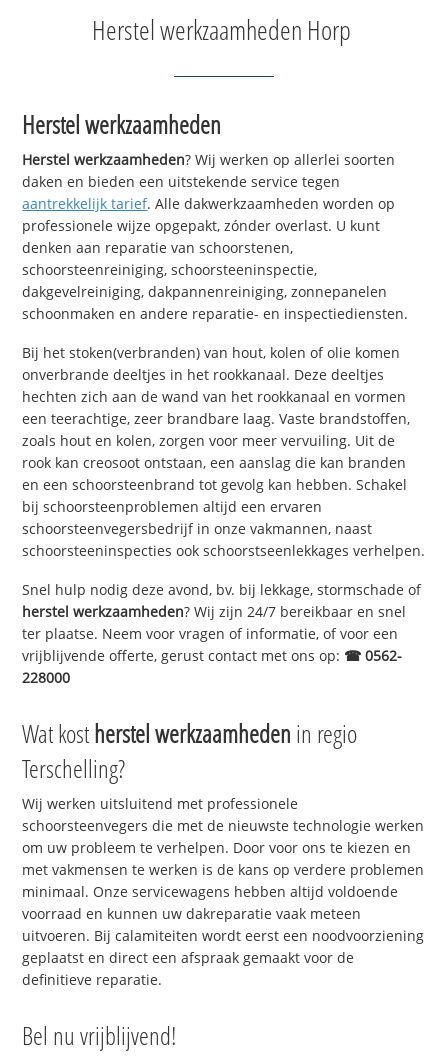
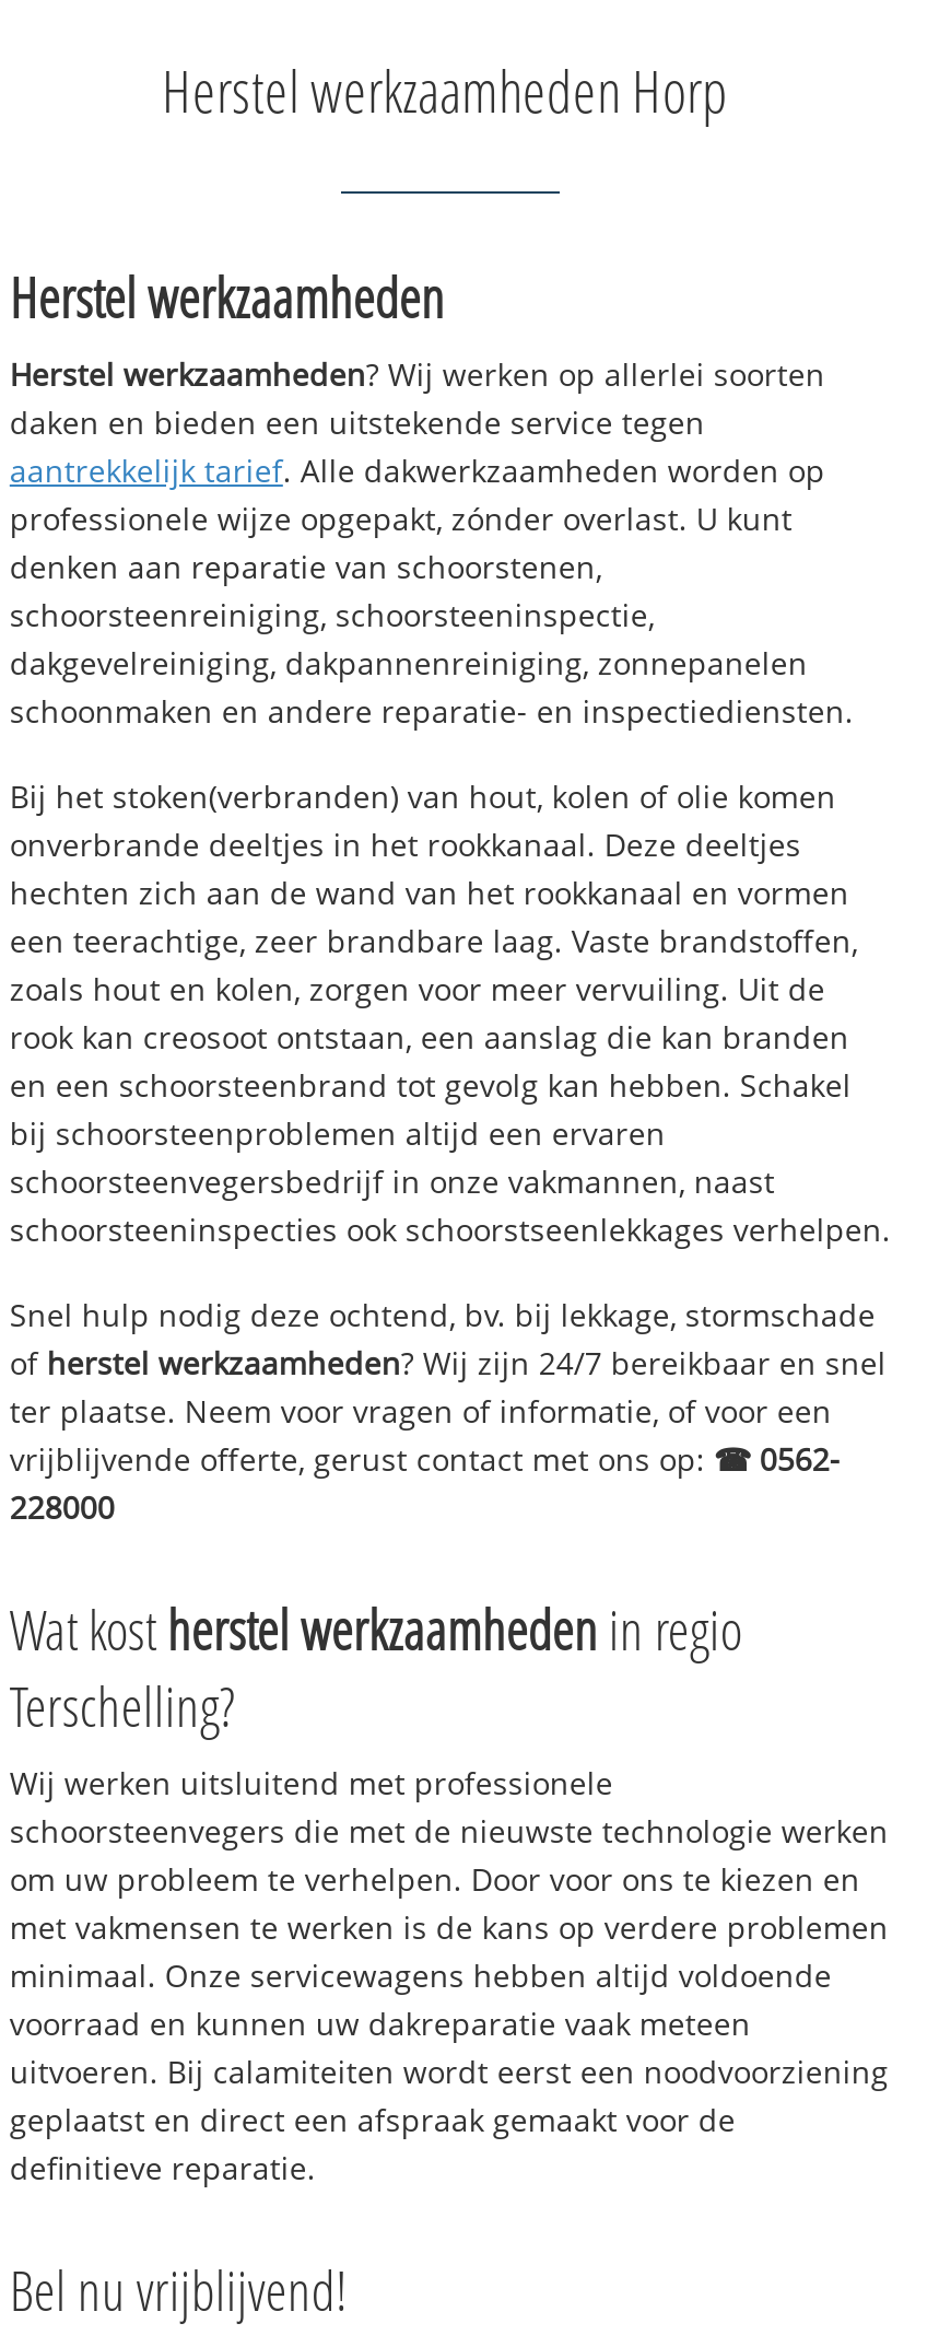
[22,580,421,621] Snel hulp nodig deze avond, bv. bij lekkage, stormschade of | herstel werkzaamheden? Wij zijn 24/7 bereikbaar en snel -> [10,1294,886,1383] Snel hulp nodig deze ochtend, bv. bij lekkage, stormschade | of herstel werkzaamheden? Wij zijn 24/7 bereikbaar en snel

